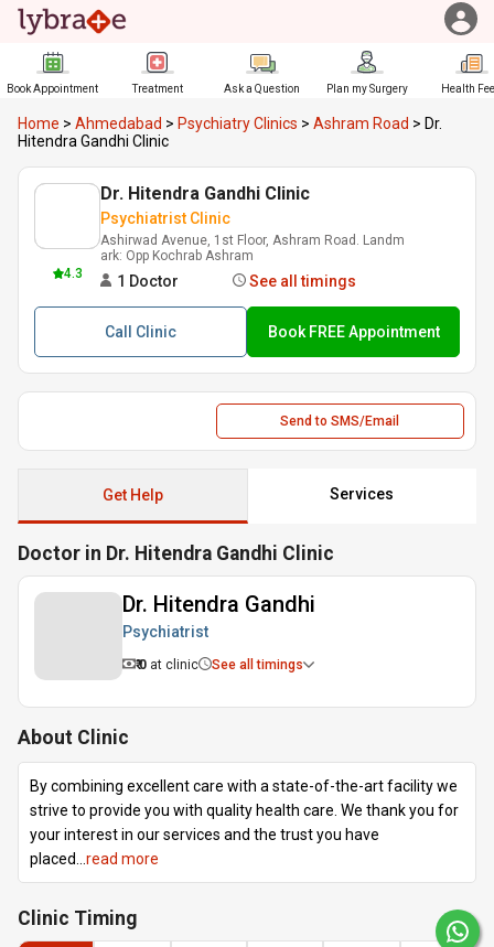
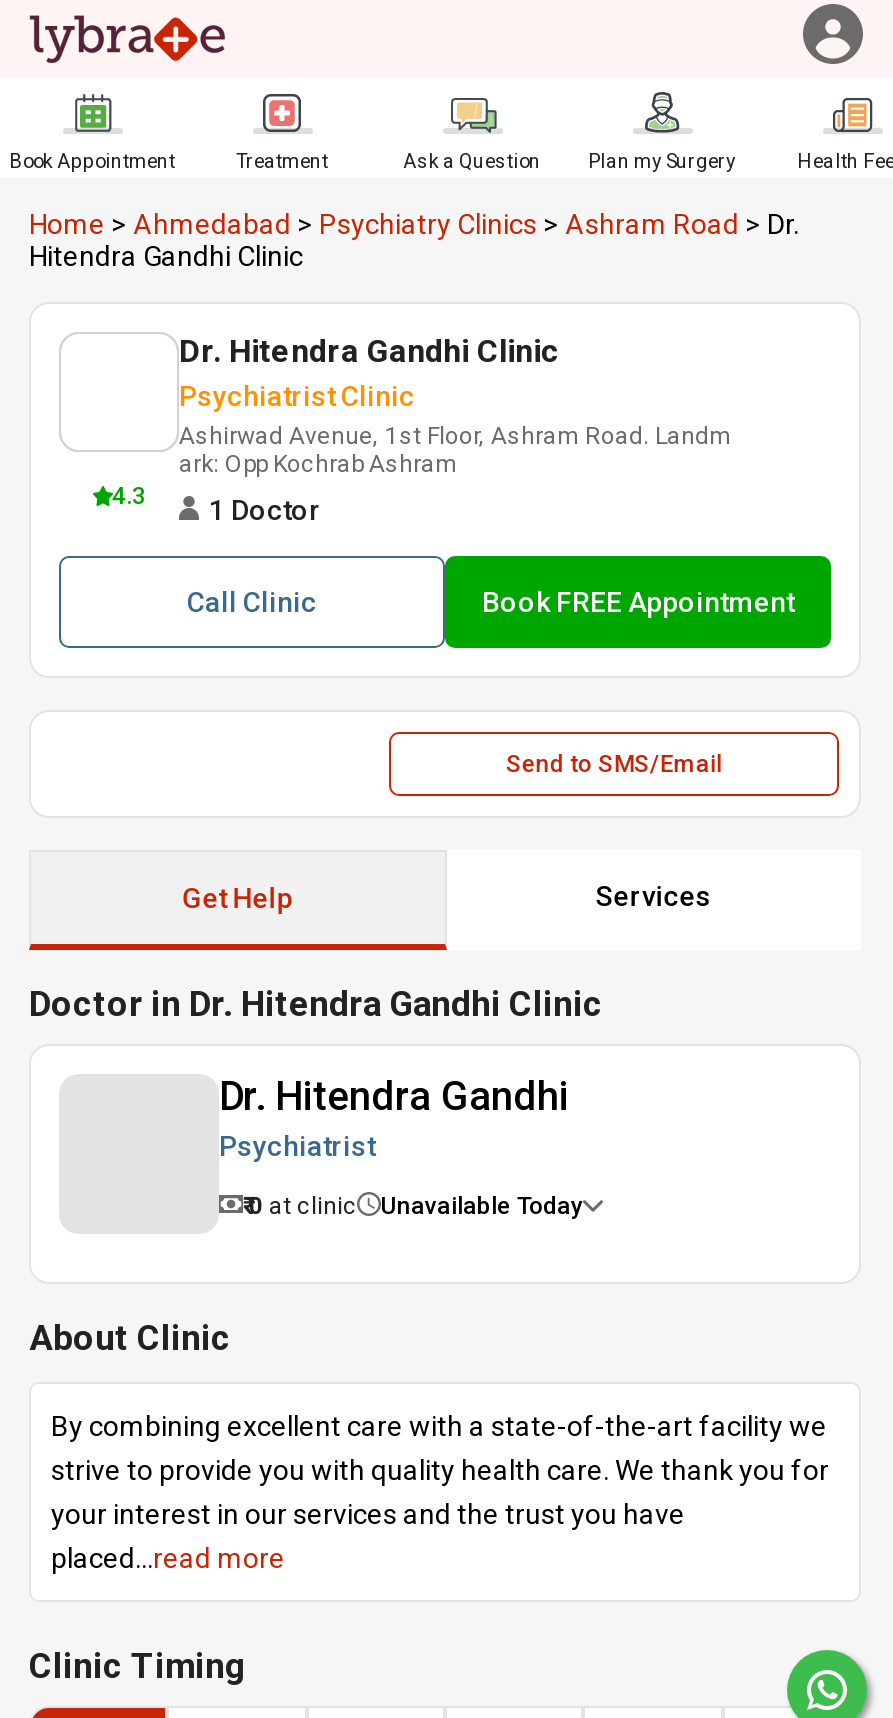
[249,272,356,290] See all timings -> none
[212,657,303,672] See all timings -> [381,1192,583,1220] Unavailable Today

